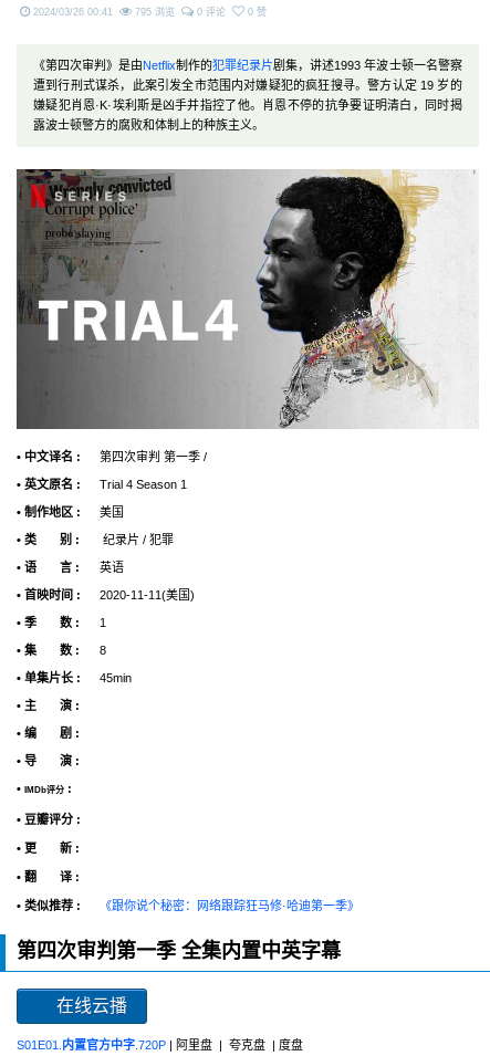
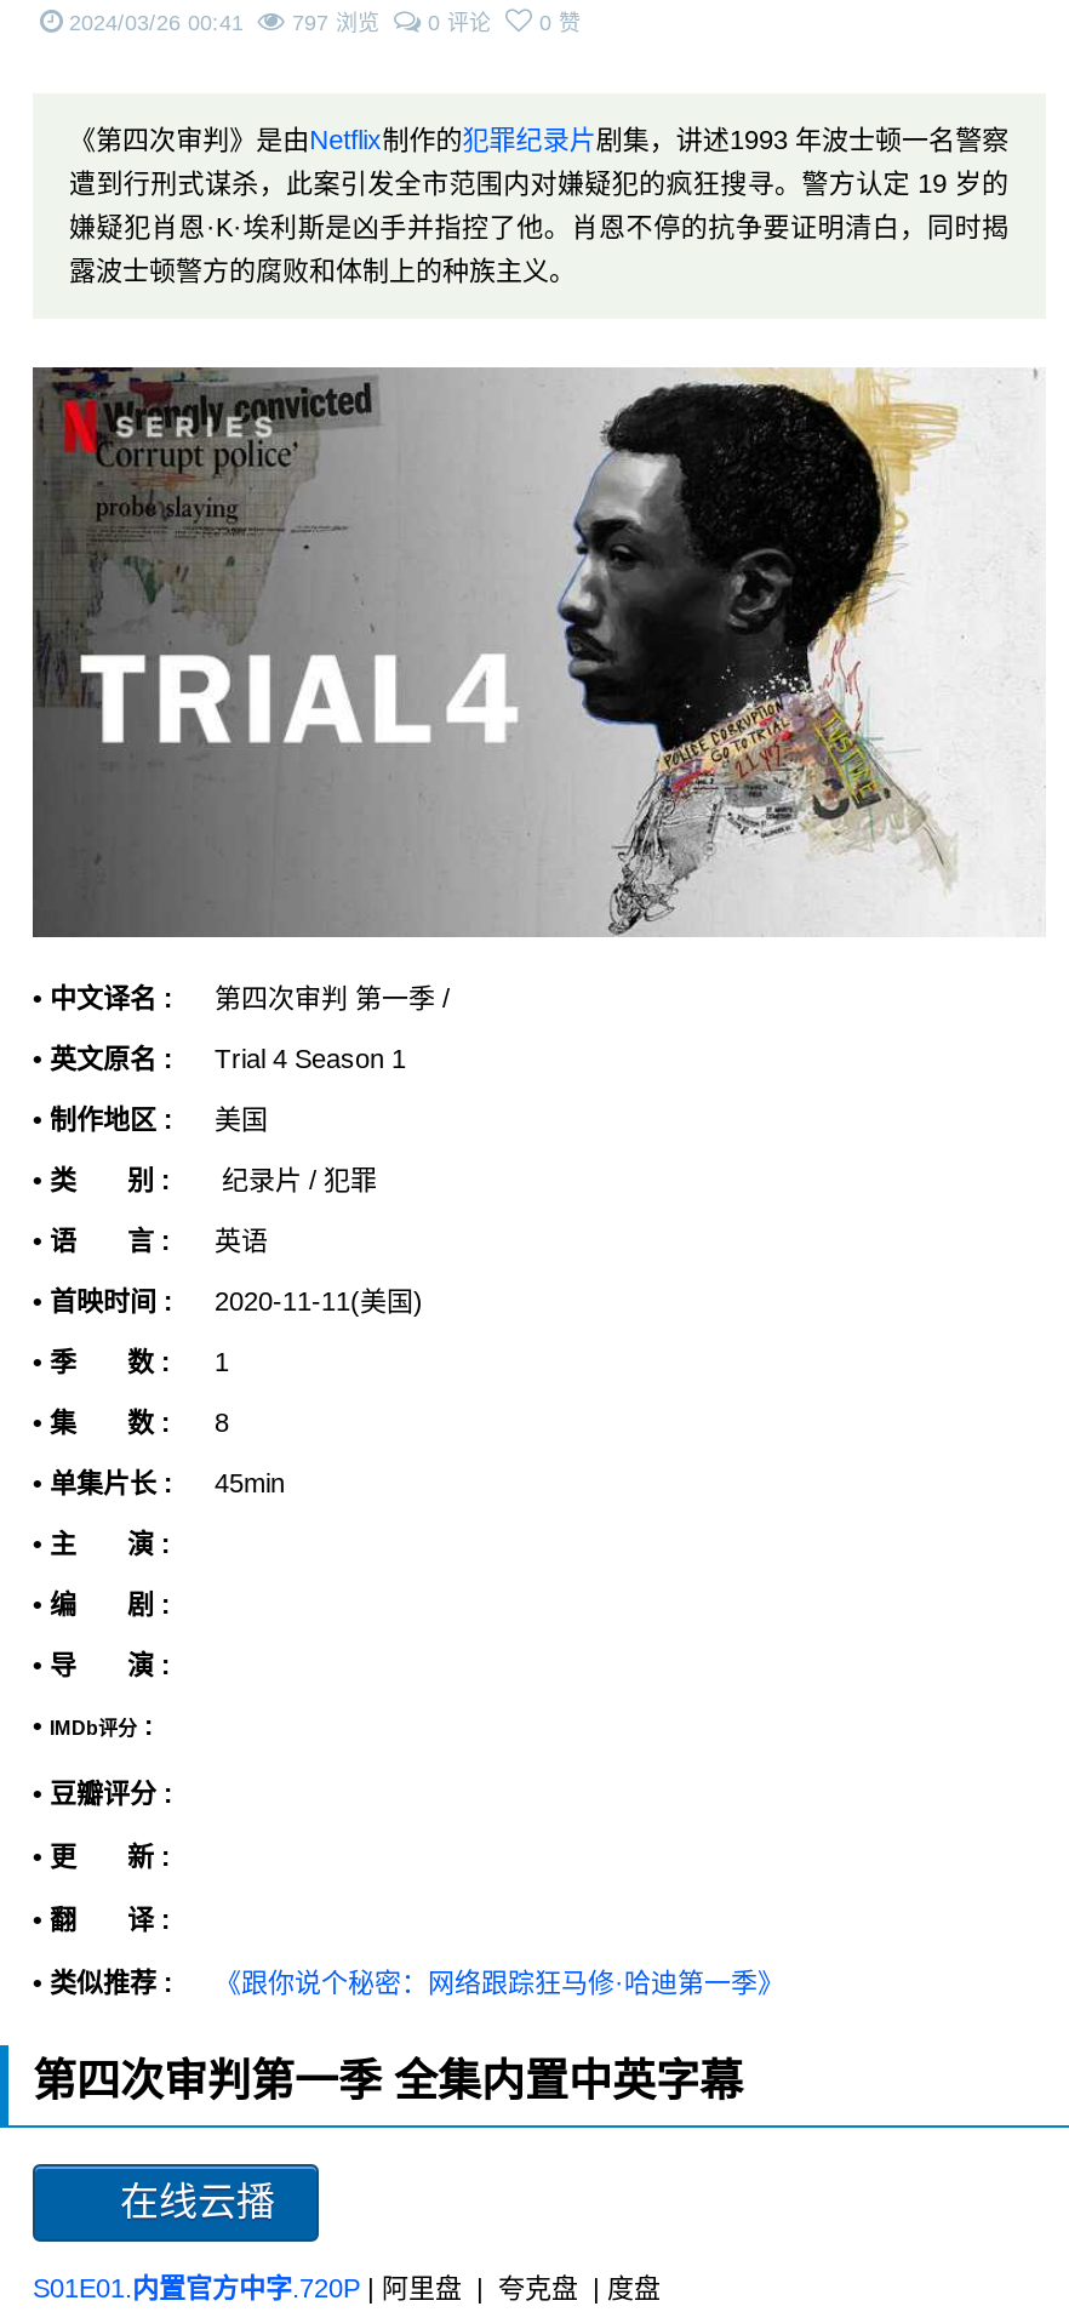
[33,7,267,18] 2024/03/26 00:41 795 浏览 0 评论 0 赞 -> [69,11,581,35] 2024/03/26 00:41 797 浏览 0 评论 0 赞

